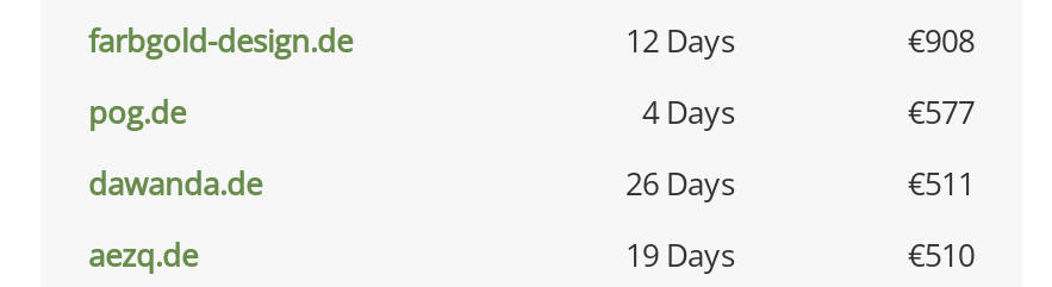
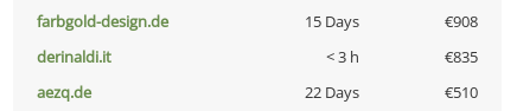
[625,19,735,62] 12 Days -> [304,11,359,32] 15 Days
[88,91,975,205] pog.de | 4 Days | €577 | dawanda.de | 26 Days | €511 -> [37,46,478,67] derinaldi.it | < 3 h | €835
[625,233,735,276] 19 Days -> [304,81,359,103] 22 Days

